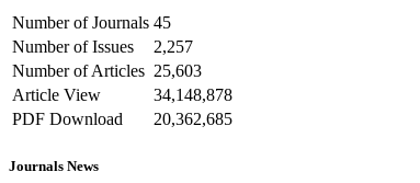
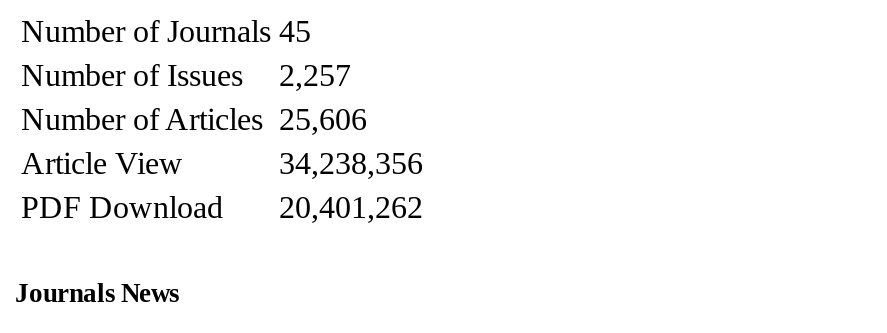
[12,62,202,80] Number of Articles 25,603 -> [21,103,367,137] Number of Articles 25,606
[154,86,232,104] 34,148,878 -> [279,147,423,181] 34,238,356
[12,110,232,129] PDF Download 20,362,685 -> [21,191,423,225] PDF Download 20,401,262

